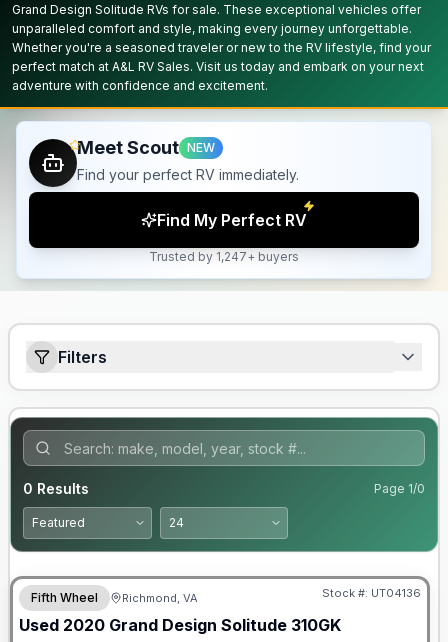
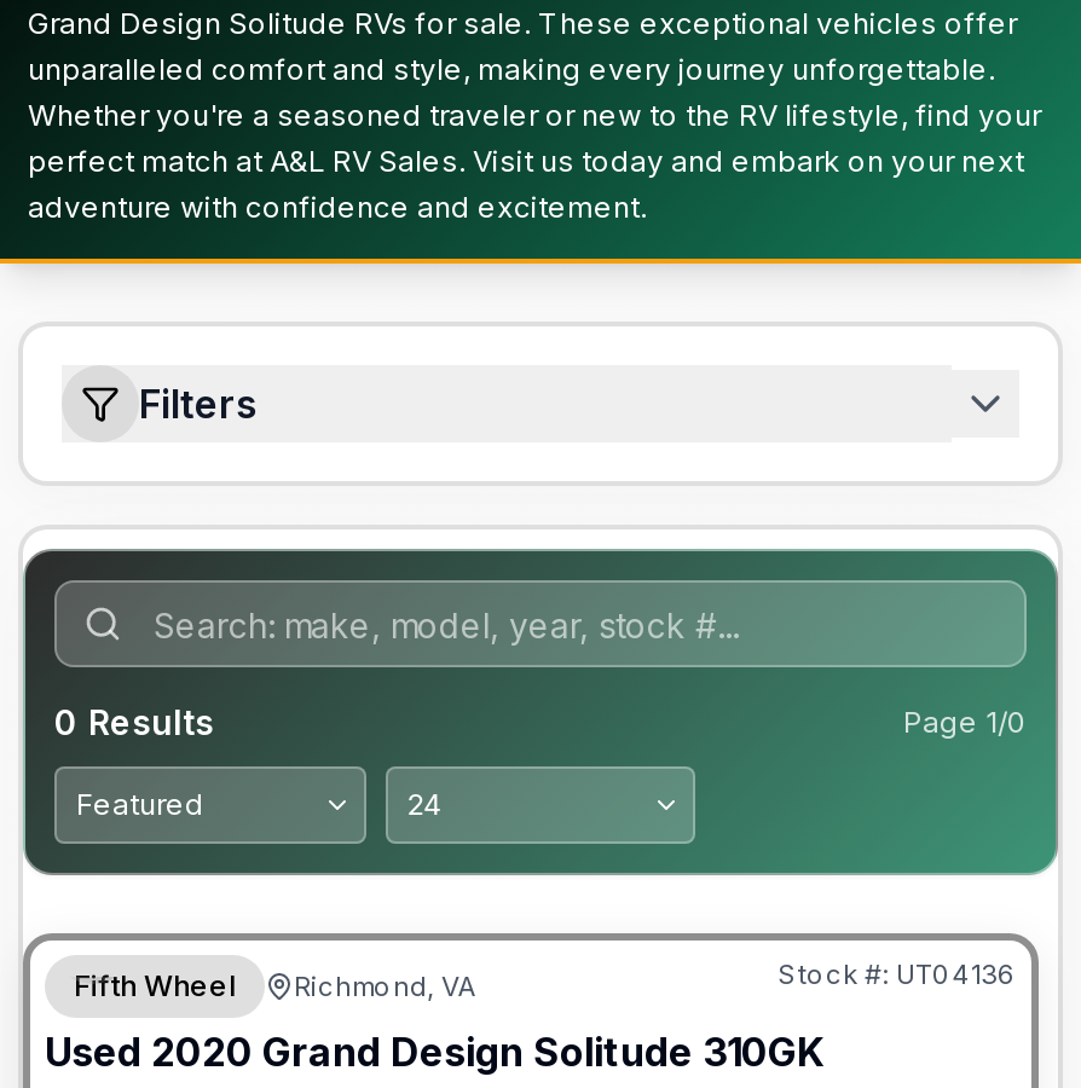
[3,109,438,300] [image] | Meet Scout NEW | Find your perfect RV immediately. | Find My Perfect RV | Trusted by 1,247+ buyers -> none

